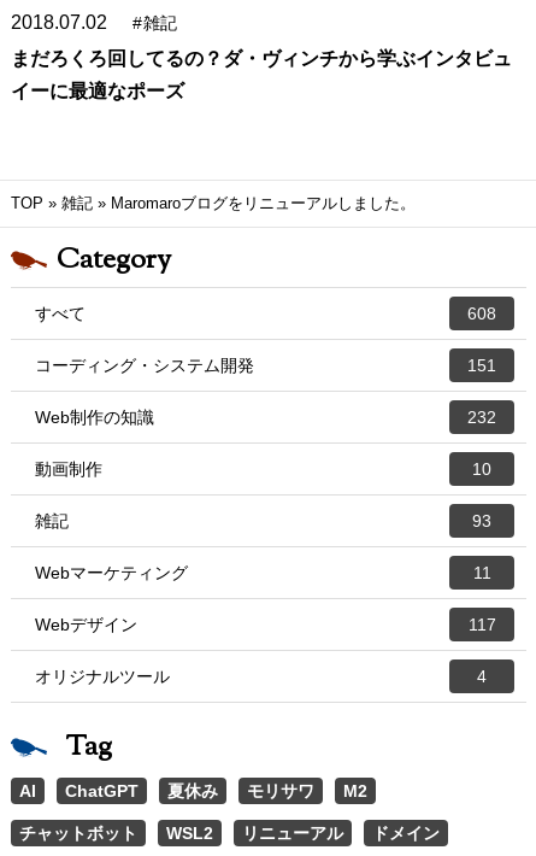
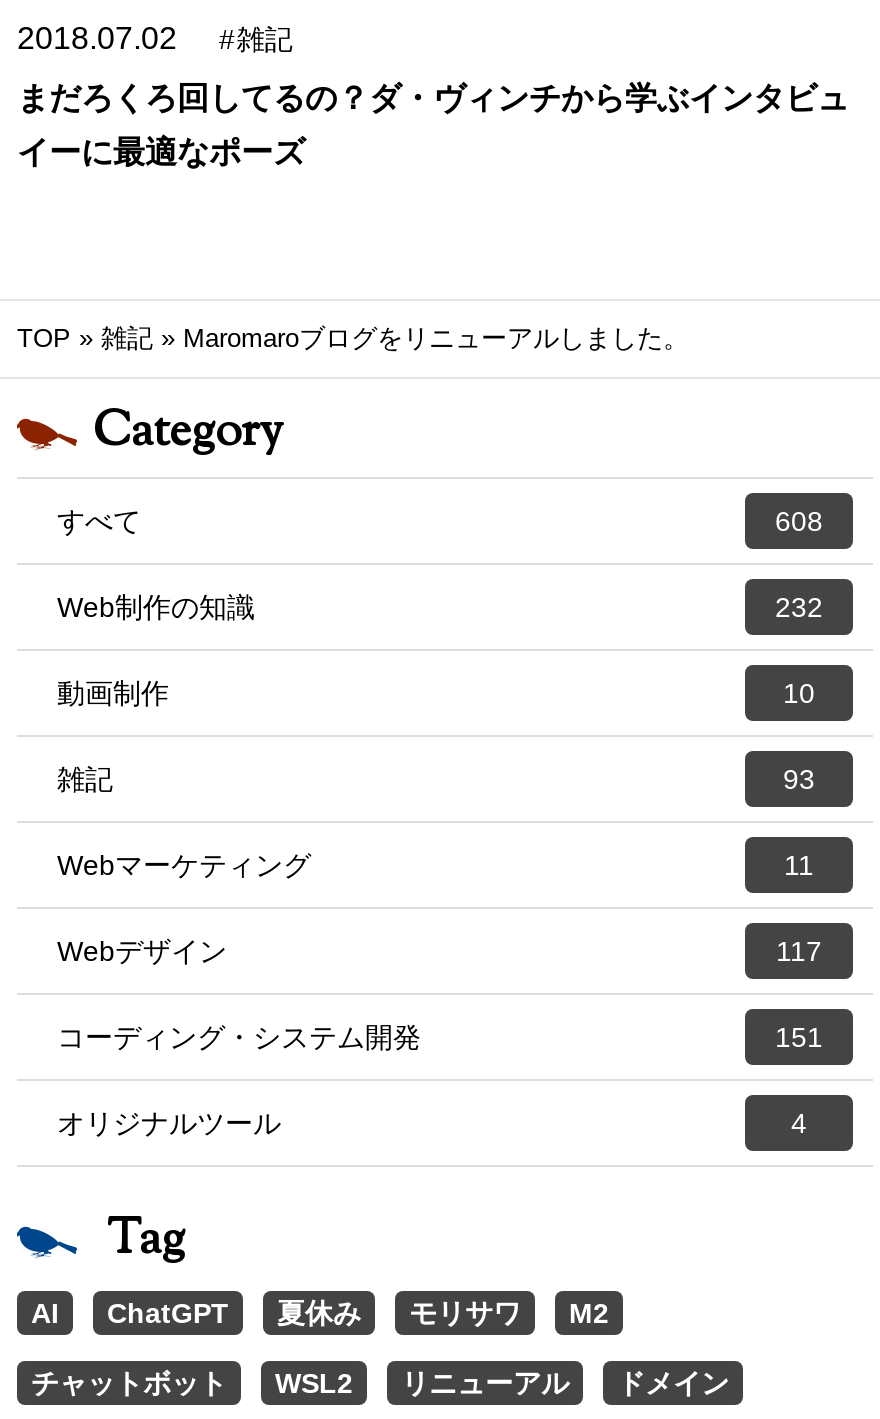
moved [35,356,496,375] -> [57,1022,823,1054]: コーディング・システム開発 | 151
moved [35,408,496,635] -> [57,592,823,968]: Web制作の知識 | 232 | 動画制作 | ... | Webデザイン | 117

